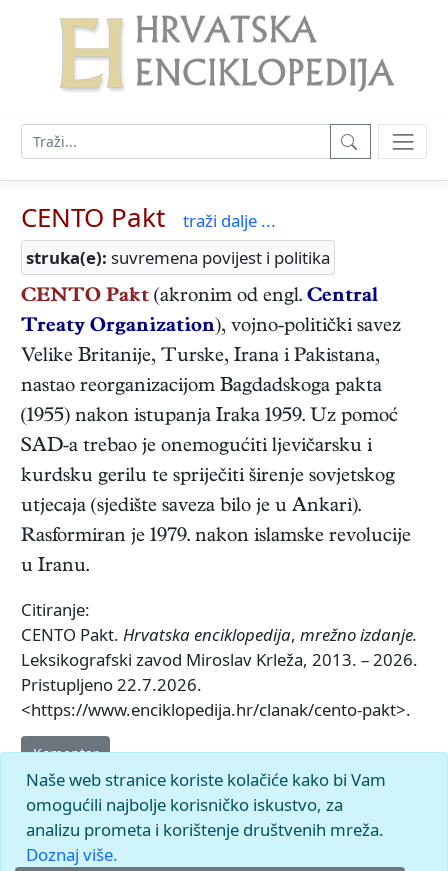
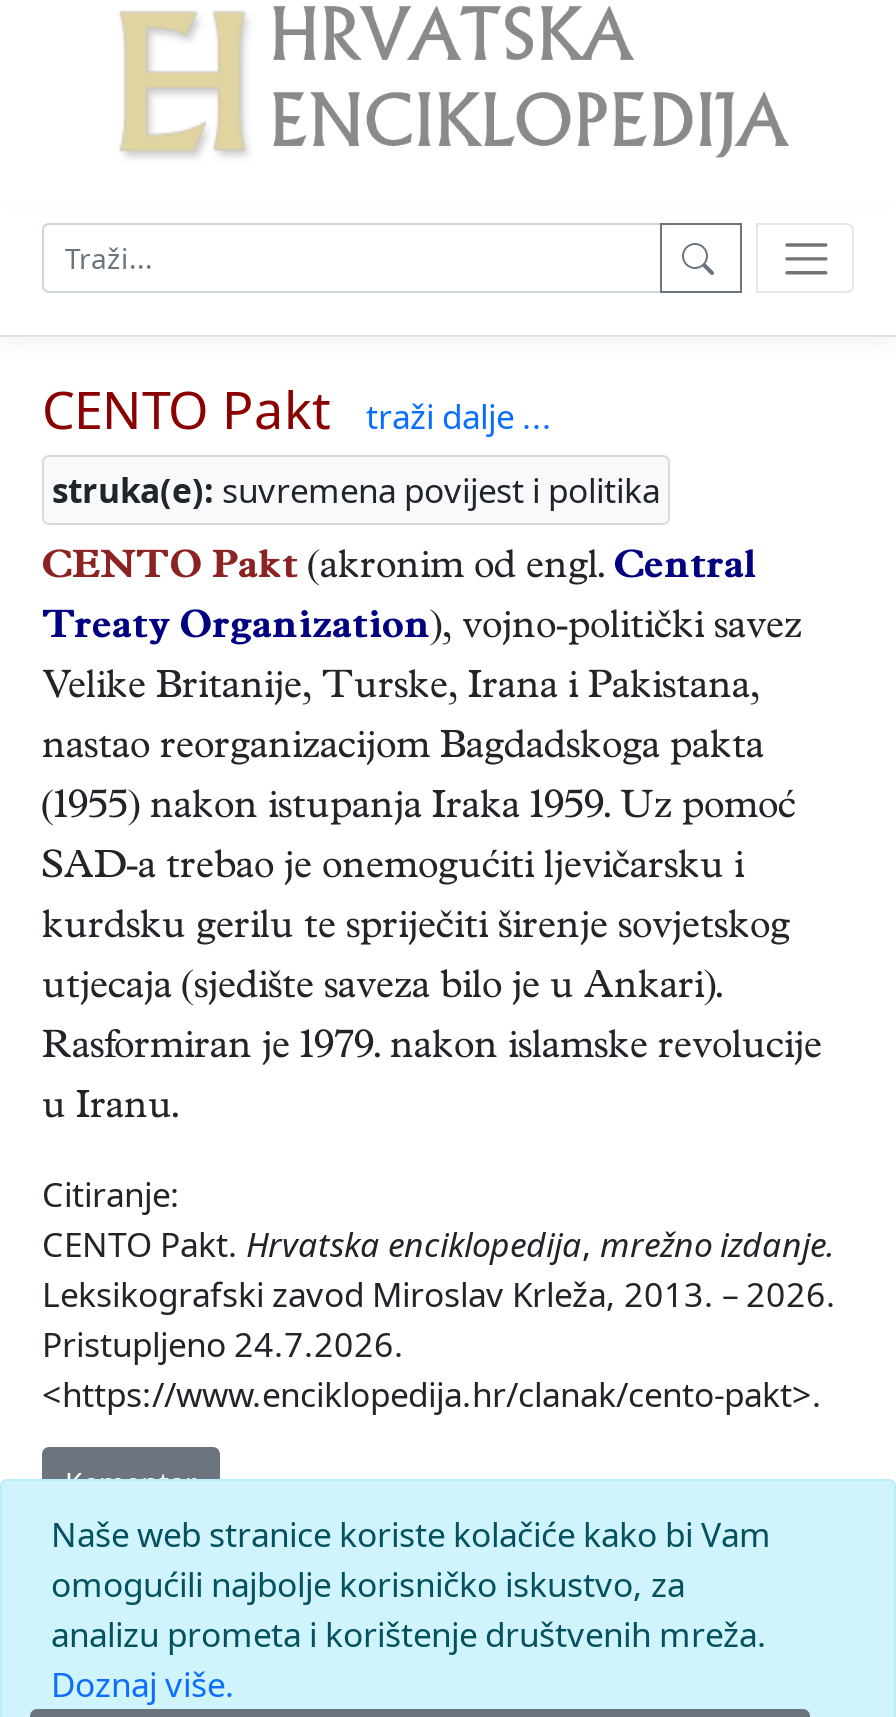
[21,673,202,696] Pristupljeno 22.7.2026. -> [42,1321,404,1367] Pristupljeno 24.7.2026.

